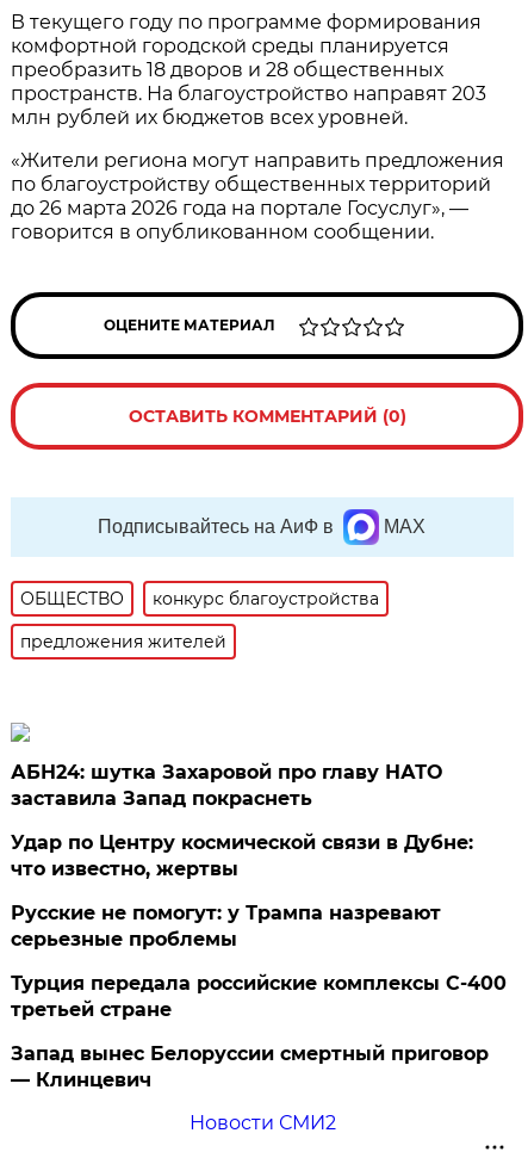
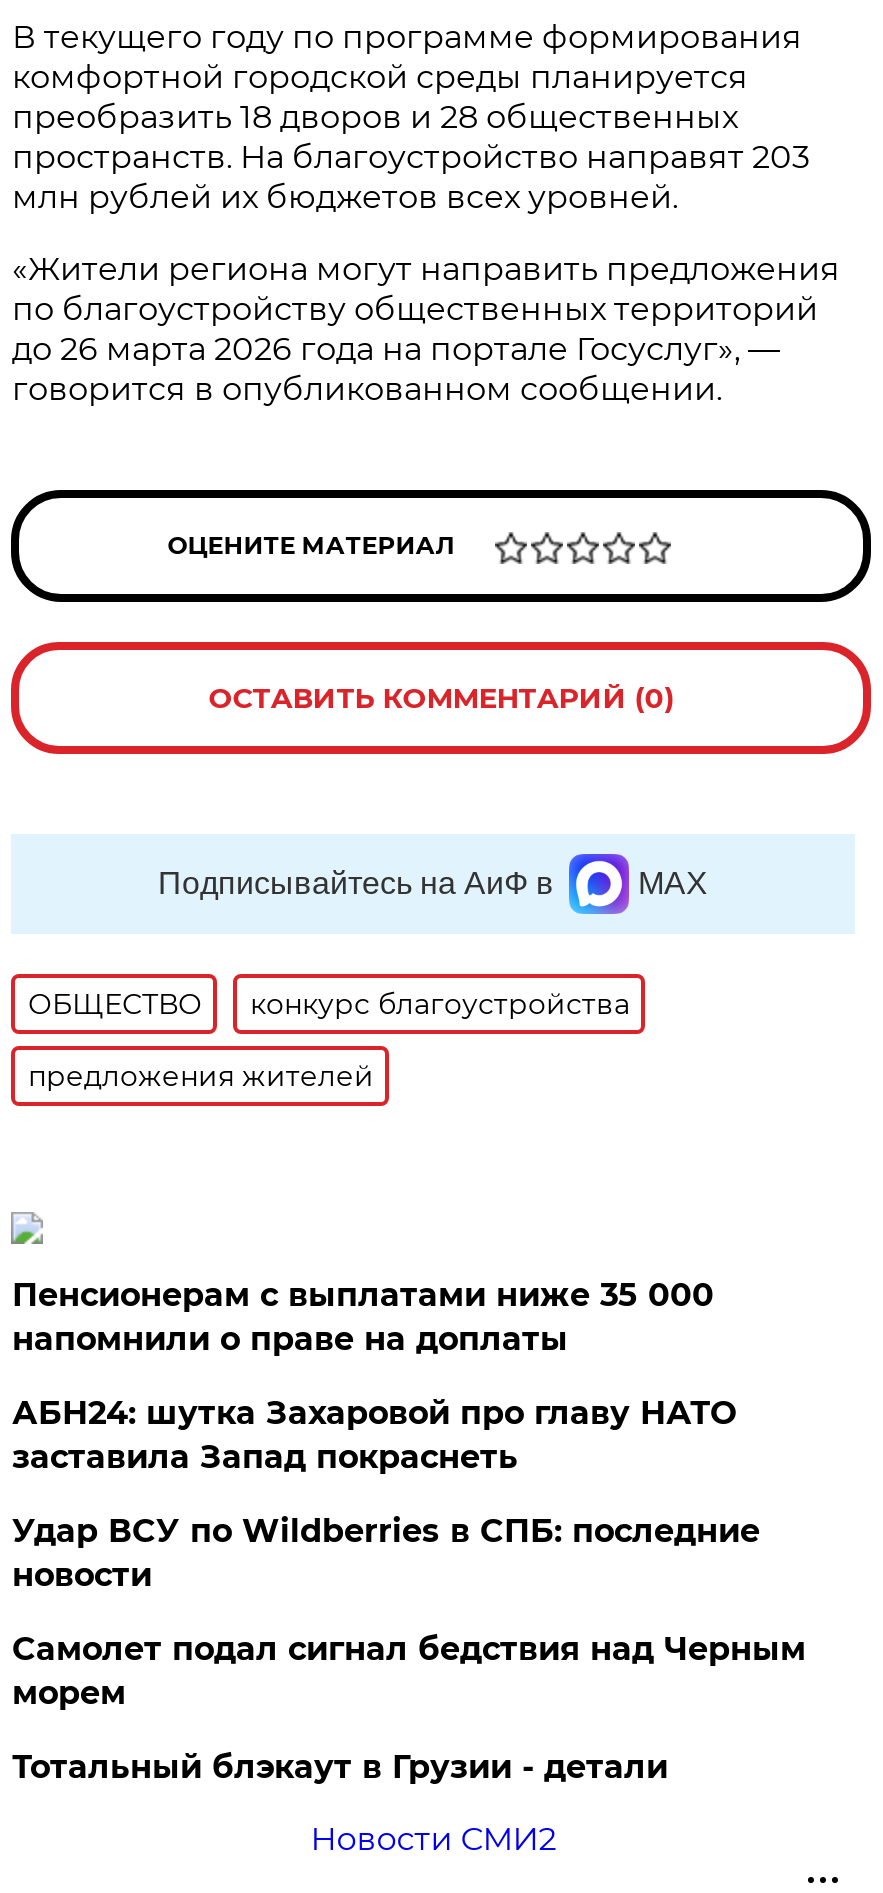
none -> [12,1276,714,1358] Пенсионерам с выплатами ниже 35 000 | напомнили о праве на доплаты
moved [11,761,443,810] -> [12,1394,736,1476]: АБН24: шутка Захаровой про главу НАТО | заставила Запад покраснеть
[11,831,507,1091] Удар по Центру космической связи в Дубне: | что известно, жертвы | Русские не помогут: у Трампа назревают | серьезные проблемы | Турция передала российские комплексы С-400 | третьей стране | Запад вынес Белоруссии смертный приговор | — Клинцевич -> [12,1512,806,1786] Удар ВСУ по Wildberries в СПБ: последние | новости | Самолет подал сигнал бедствия над Черным | морем | Тотальный блэкаут в Грузии - детали

